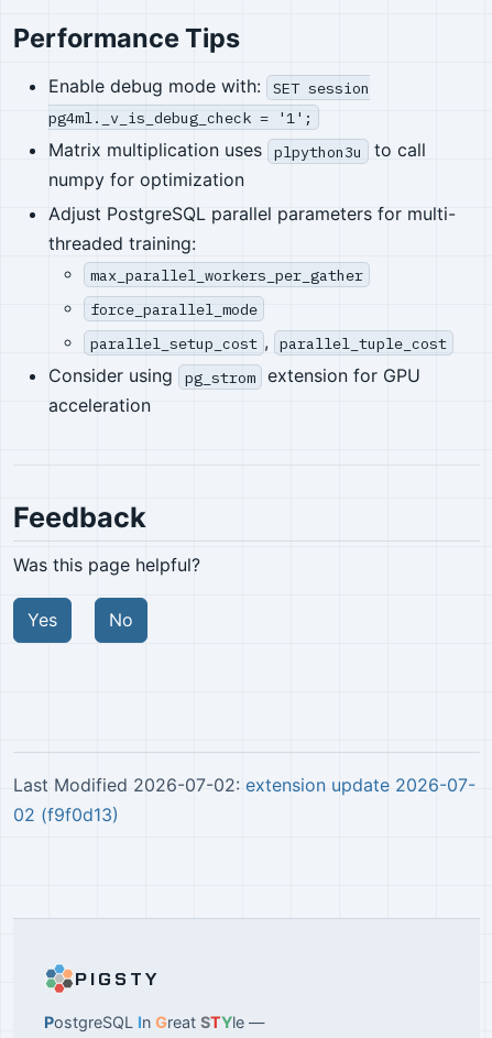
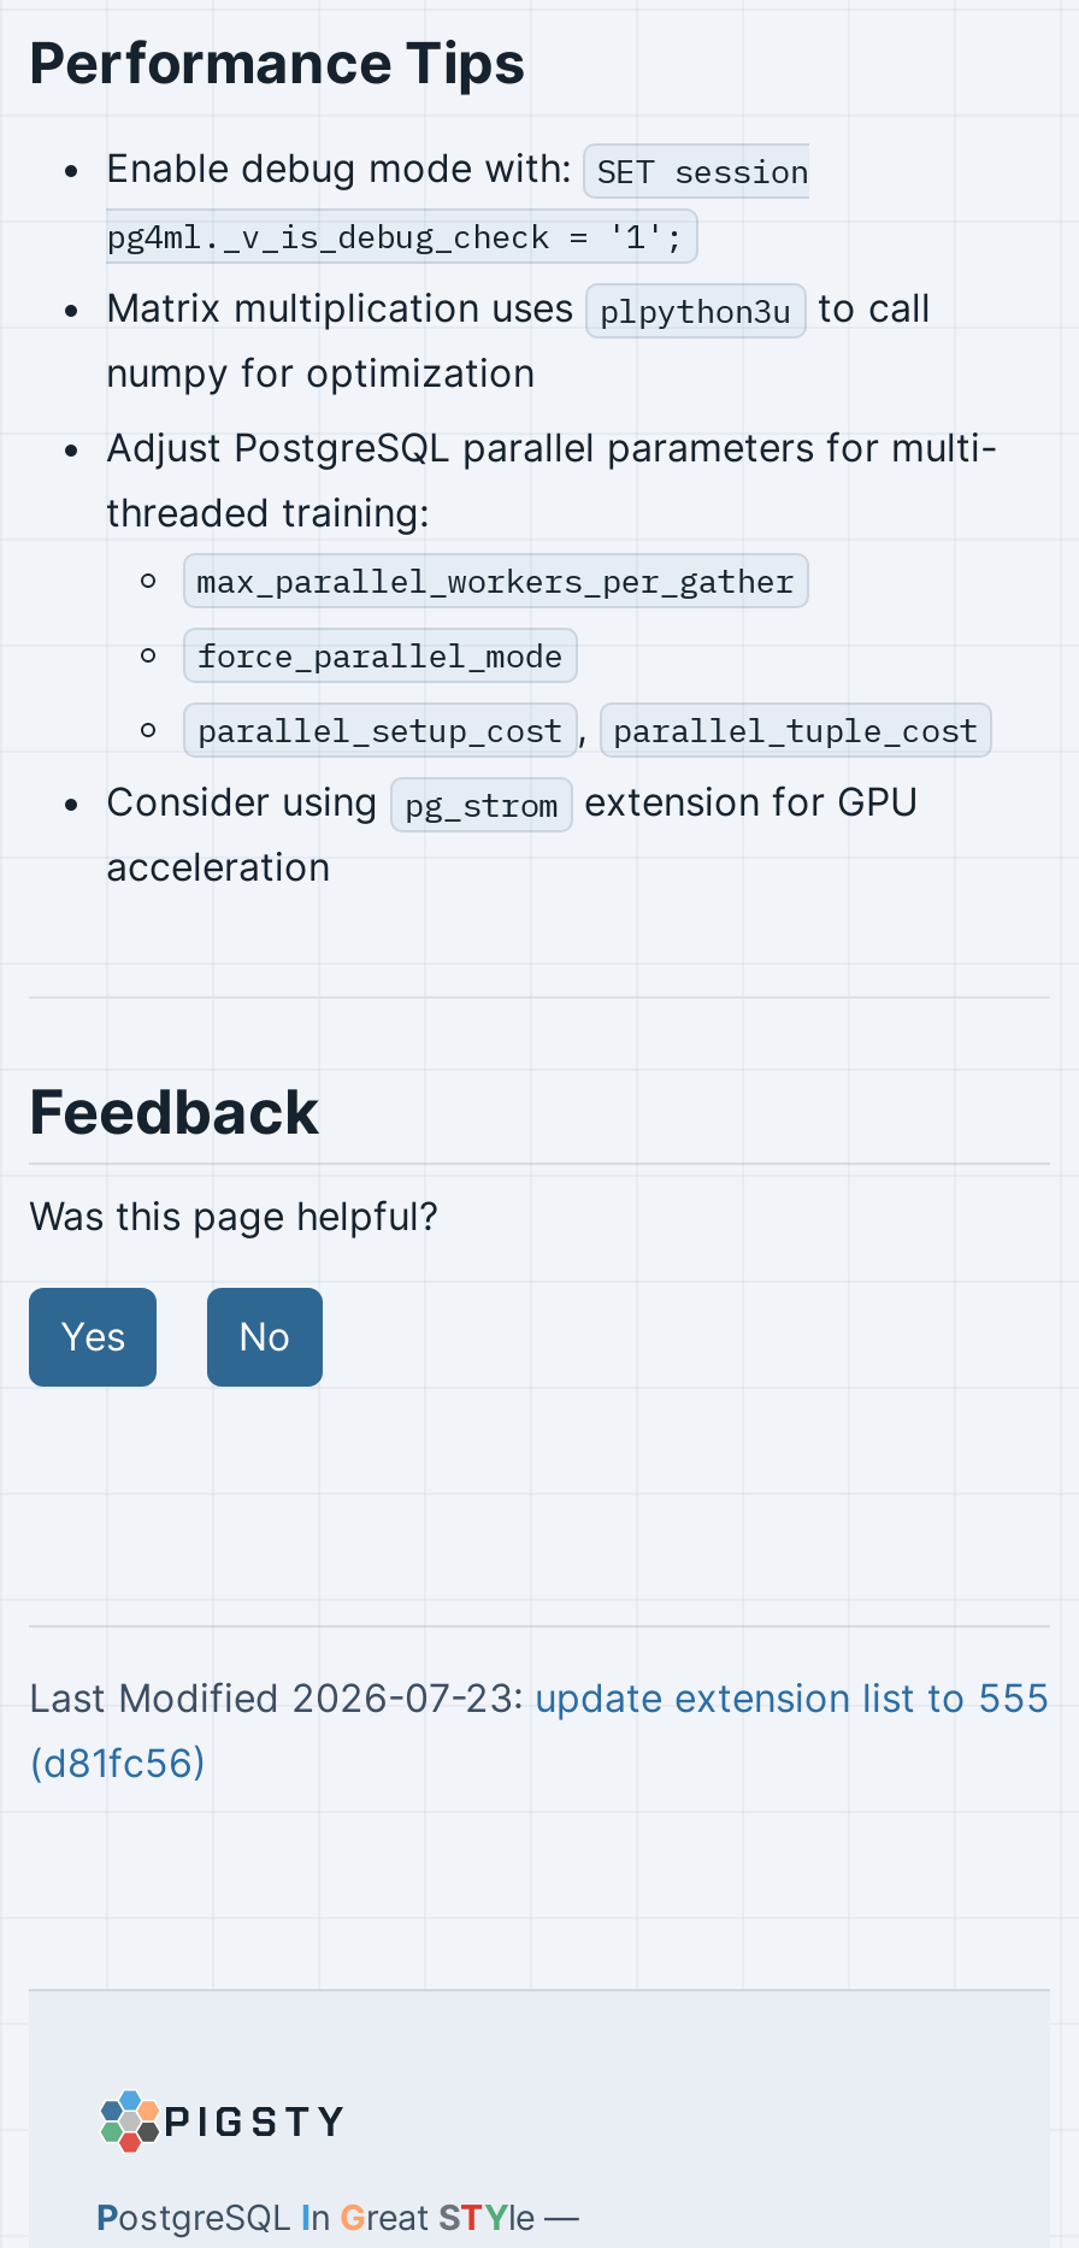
[13,774,475,825] Last Modified 2026-07-02: extension update 2026-07- | 02 (f9f0d13) -> [29,1673,1050,1786] Last Modified 2026-07-23: update extension list to 555 | (d81fc56)

